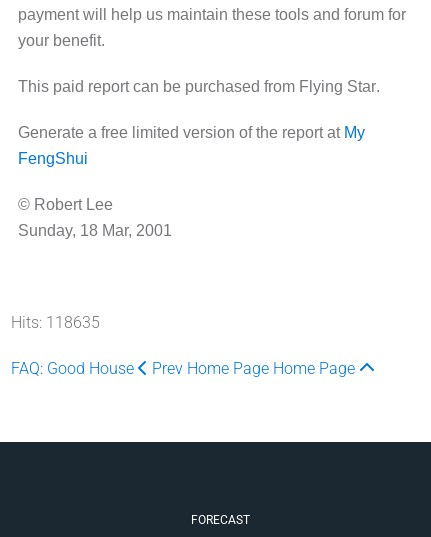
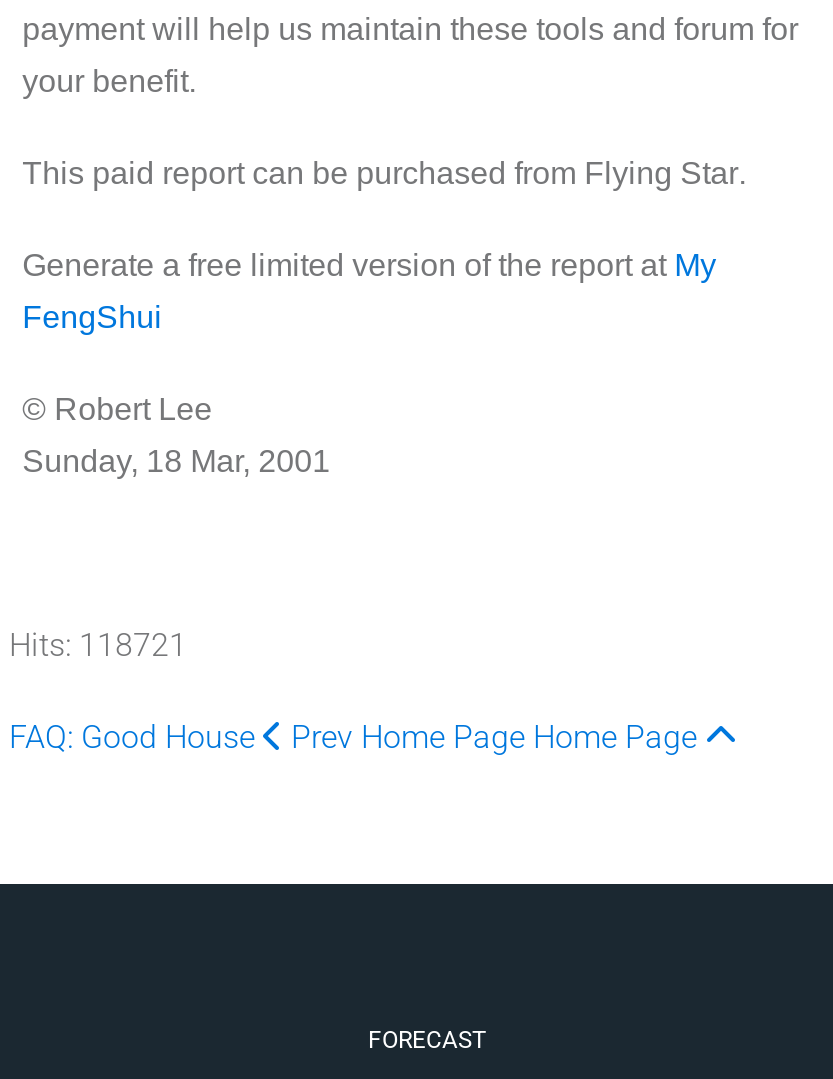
[11,313,100,332] Hits: 118635 -> [9,626,187,664] Hits: 118721

